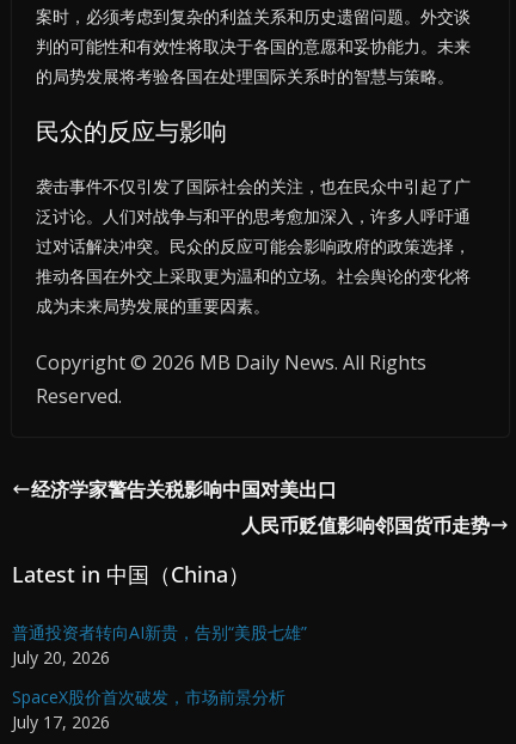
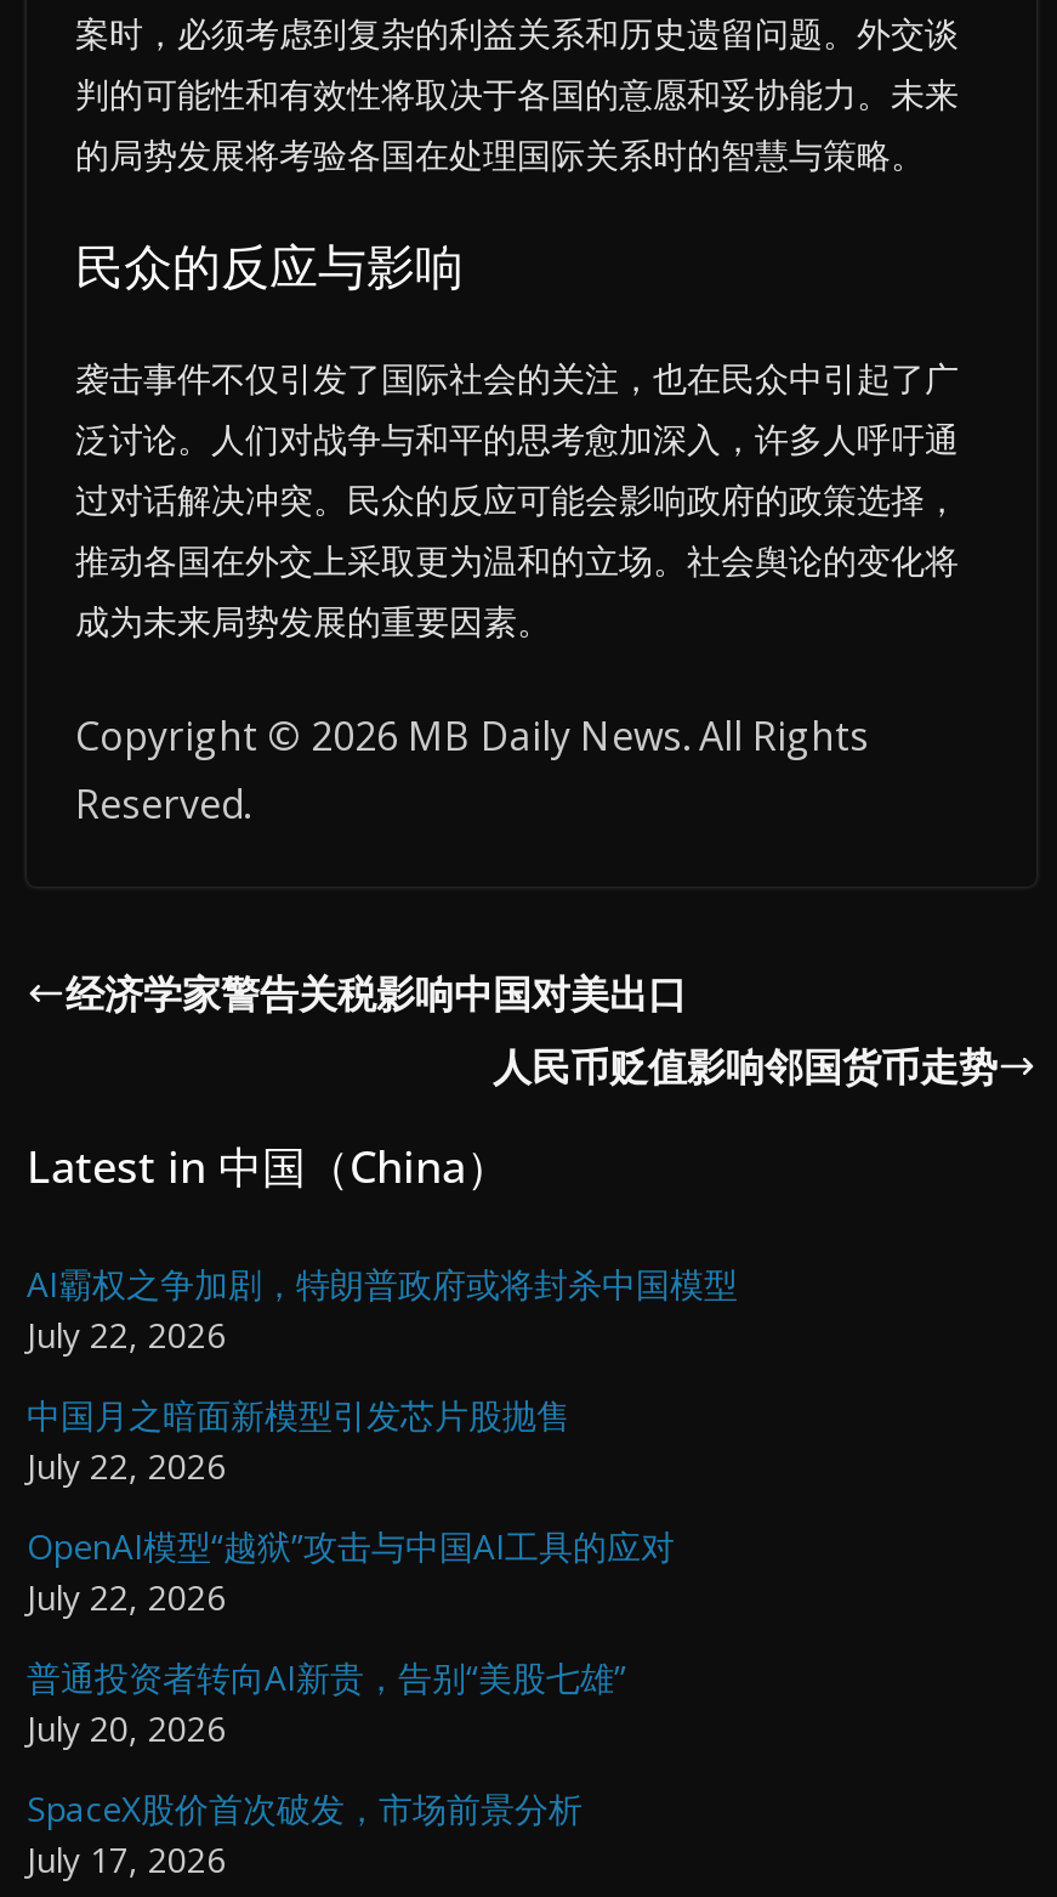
none -> [27,1260,738,1619] AI霸权之争加剧，特朗普政府或将封杀中国模型 | July 22, 2026 | 中国月之暗面新模型引发芯片股抛售 | July 22, 2026 | OpenAI模型“越狱”攻击与中国AI工具的应对 | July 22, 2026

